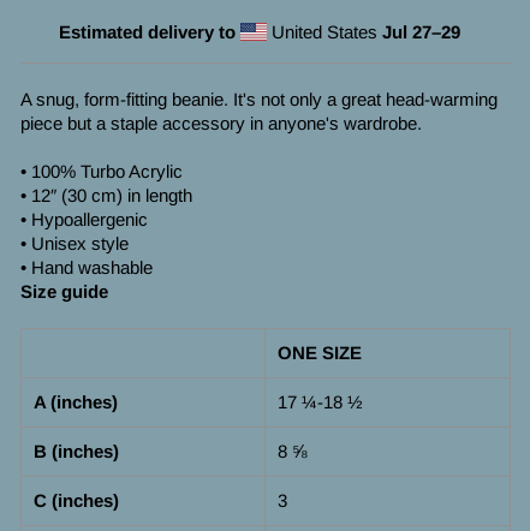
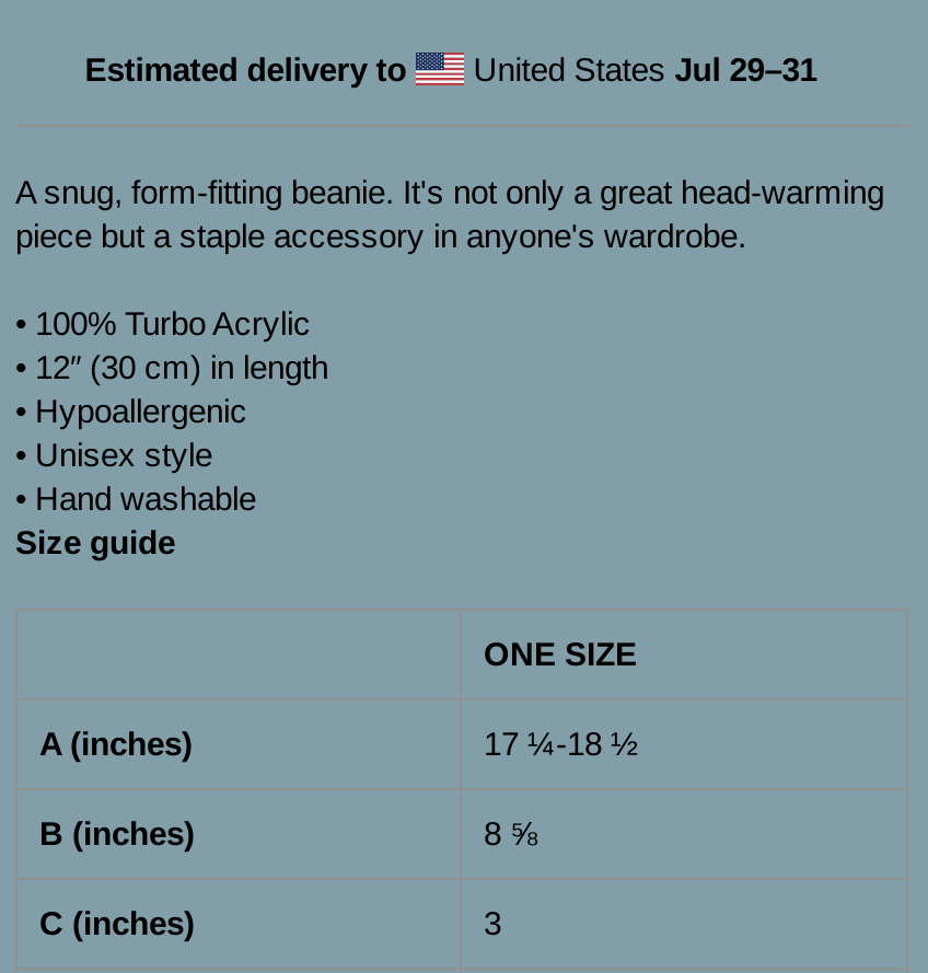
[267,21,461,42] United States Jul 27–29 -> [464,50,817,87] United States Jul 29–31

